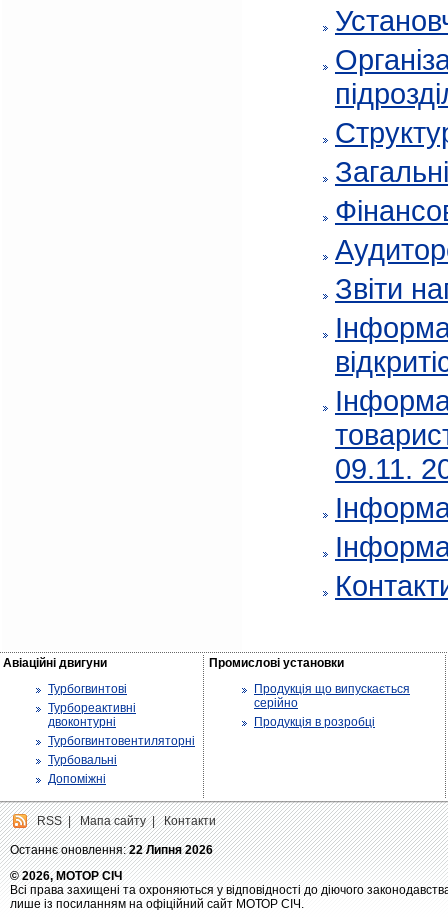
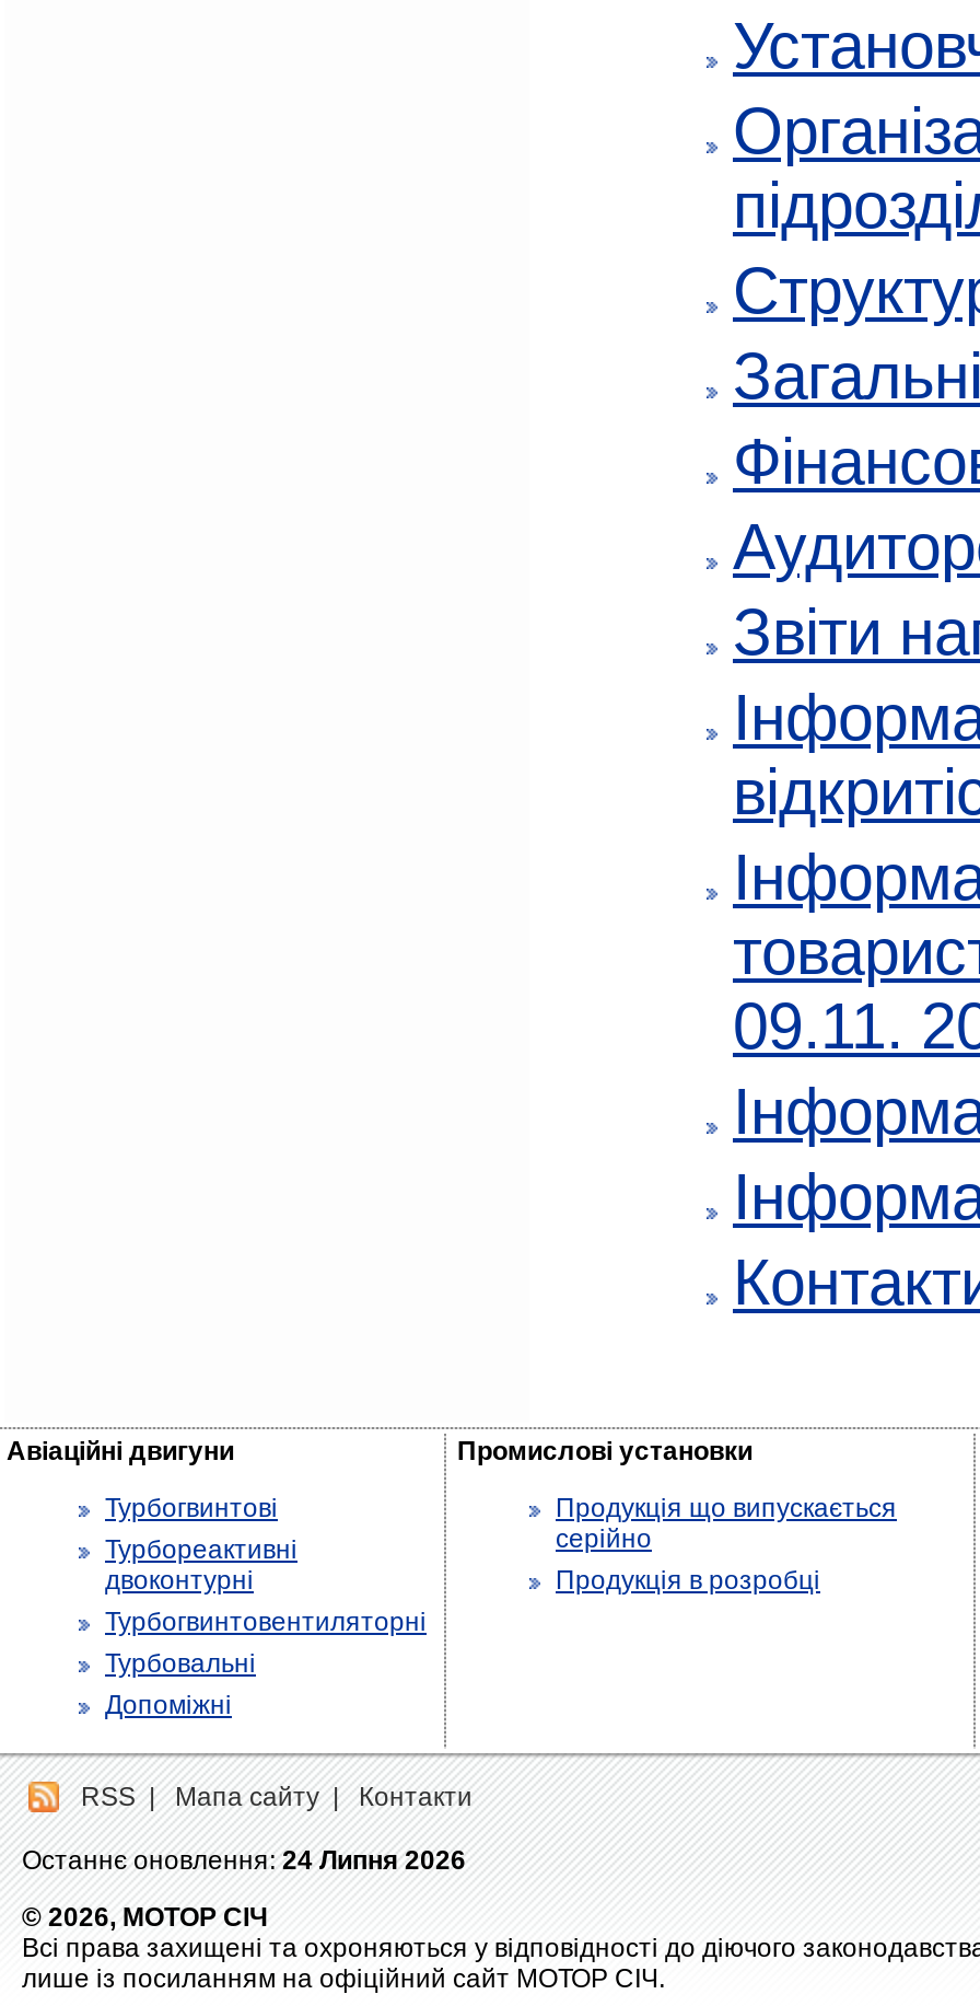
[10,843,213,857] Останнє оновлення: 22 Липня 2026 -> [22,1845,466,1876] Останнє оновлення: 24 Липня 2026

